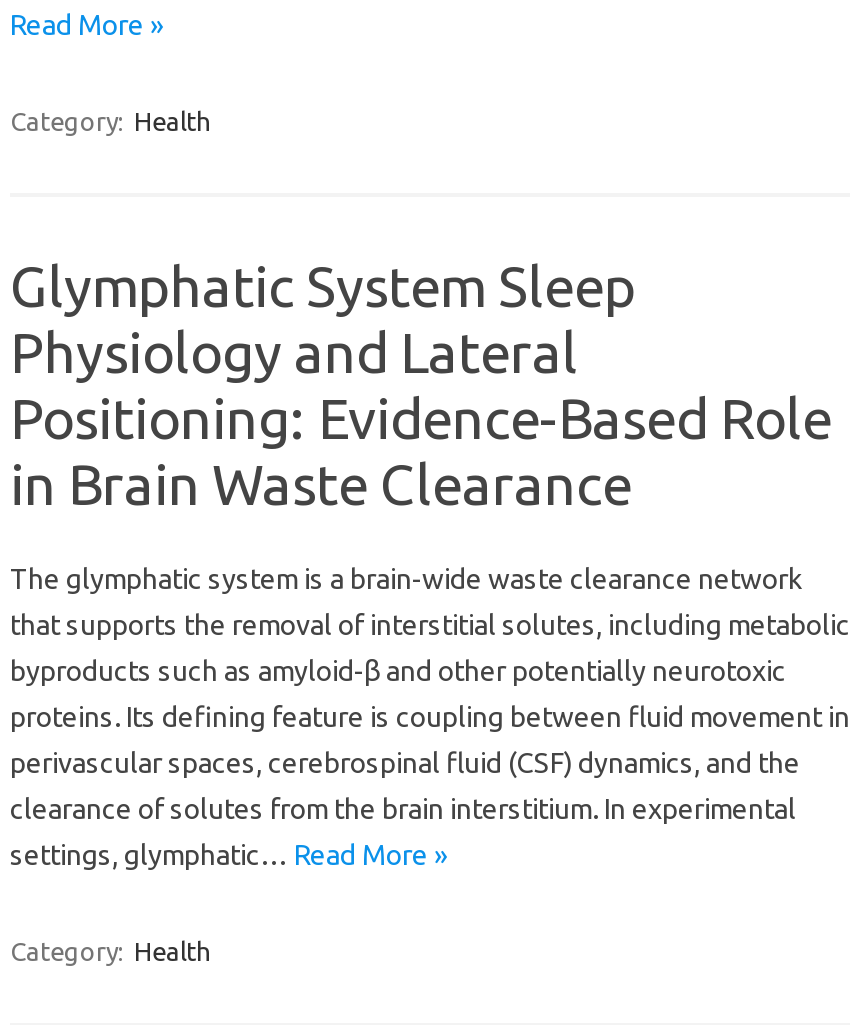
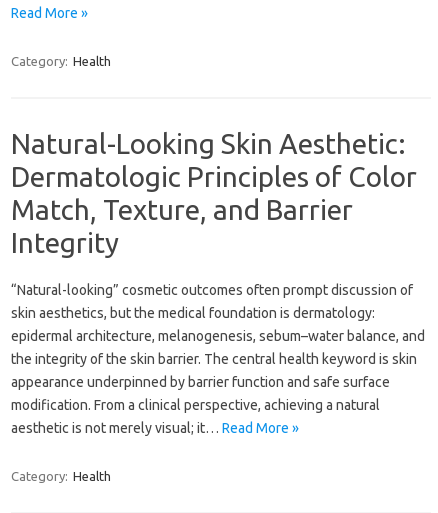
[10,255,832,515] Glymphatic System Sleep | Physiology and Lateral | Positioning: Evidence-Based Role | in Brain Waste Clearance -> [11,128,417,258] Natural-Looking Skin Aesthetic: | Dermatologic Principles of Color | Match, Texture, and Barrier | Integrity
[10,563,850,871] The glymphatic system is a brain-wide waste clearance network | that supports the removal of interstitial solutes, including metabolic | byproducts such as amyloid-β and other potentially neurotoxic | proteins. Its defining feature is coupling between fluid movement in | perivascular spaces, cerebrospinal fluid (CSF) dynamics, and the | clearance of solutes from the brain interstitium. In experimental | settings, glymphatic… Read More » -> [11,282,425,436] “Natural-looking” cosmetic outcomes often prompt discussion of | skin aesthetics, but the medical foundation is dermatology: | epidermal architecture, melanogenesis, sebum–water balance, and | the integrity of the skin barrier. The central health keyword is skin | appearance underpinned by barrier function and safe surface | modification. From a clinical perspective, achieving a natural | aesthetic is not merely visual; it… Read More »

